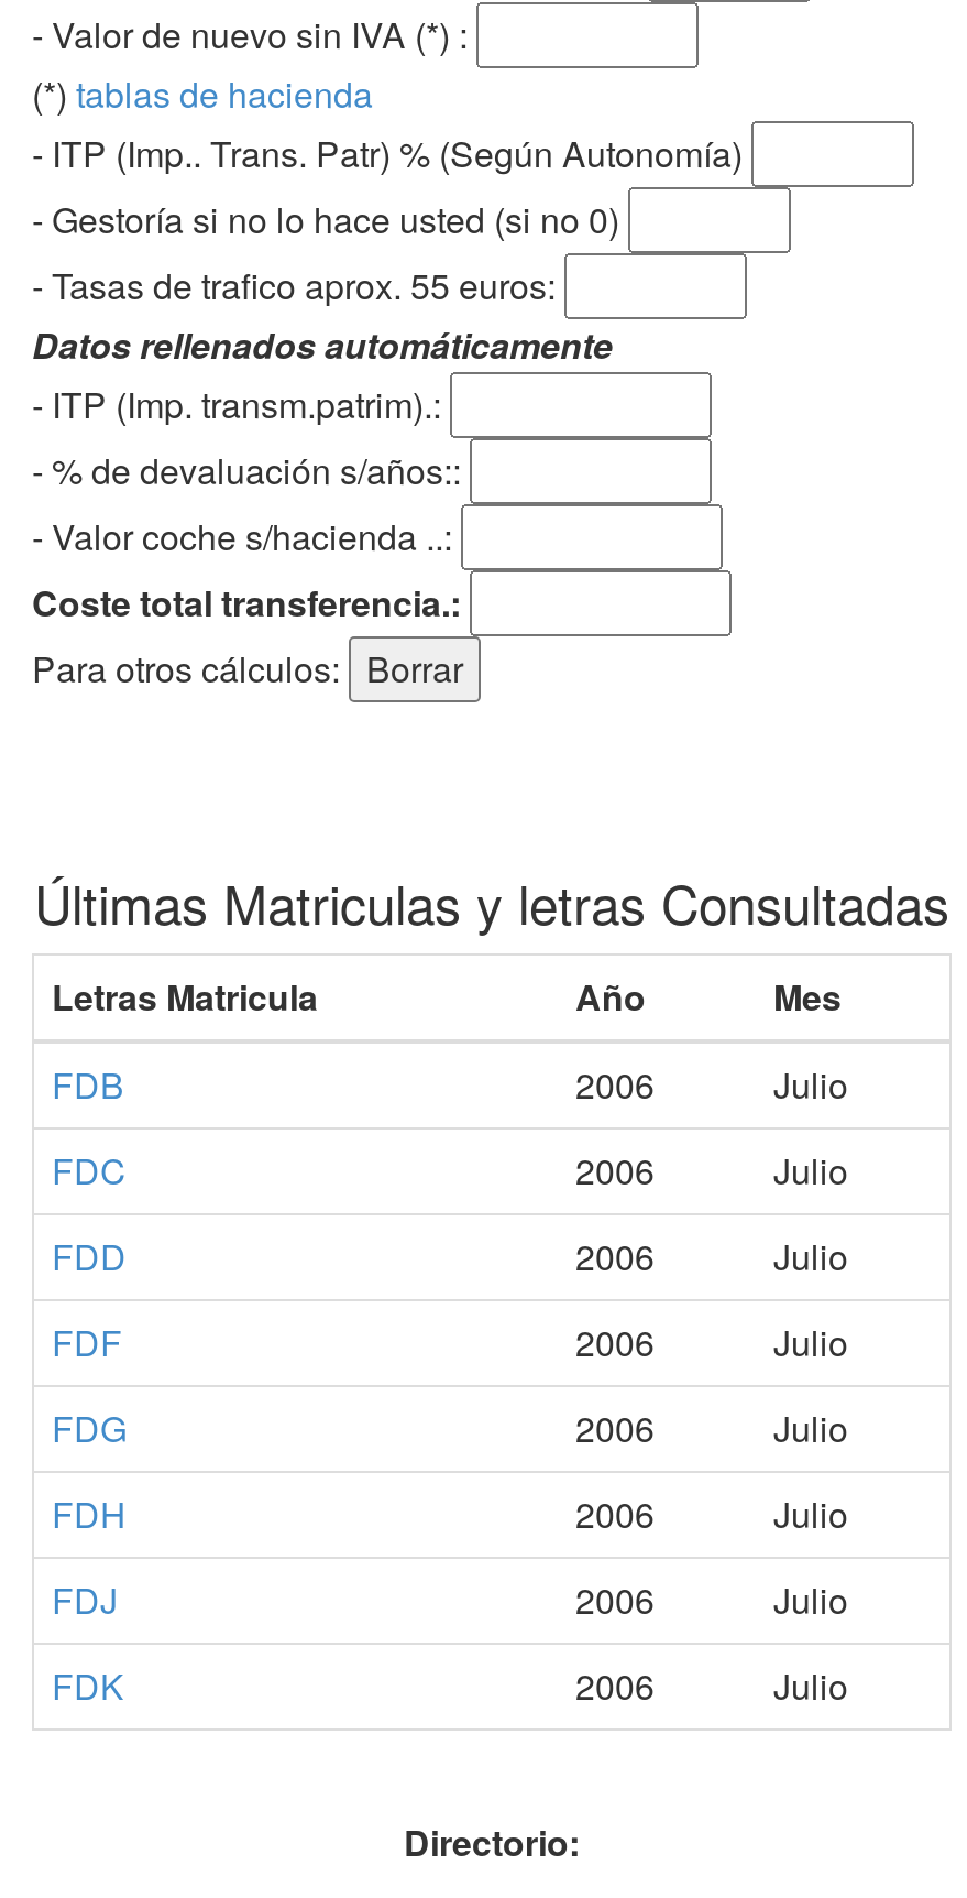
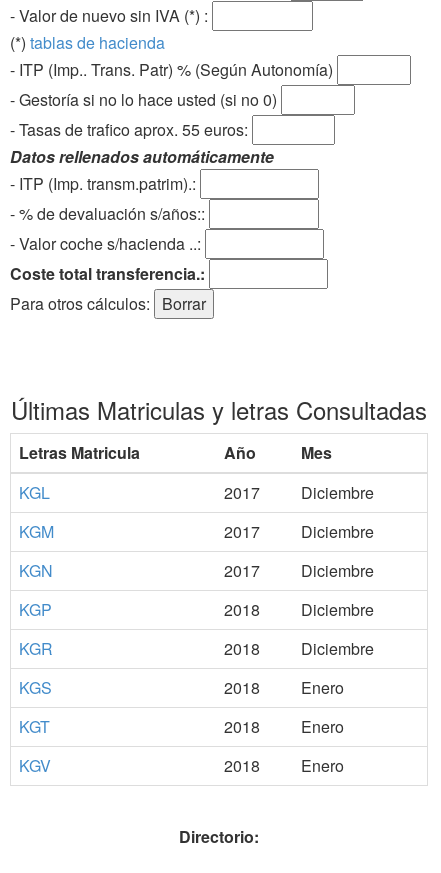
[52,1058,848,1109] FDB | 2006 | Julio -> [19,481,374,504] KGL | 2017 | Diciembre
[52,1144,848,1195] FDC | 2006 | Julio -> [19,520,374,543] KGM | 2017 | Diciembre
[52,1230,848,1281] FDD | 2006 | Julio -> [19,559,374,582] KGN | 2017 | Diciembre
[52,1316,848,1367] FDF | 2006 | Julio -> [19,598,374,621] KGP | 2018 | Diciembre
[52,1402,848,1453] FDG | 2006 | Julio -> [19,637,374,660] KGR | 2018 | Diciembre
[52,1488,848,1538] FDH | 2006 | Julio -> [19,676,344,699] KGS | 2018 | Enero
[52,1574,848,1624] FDJ | 2006 | Julio -> [19,715,344,738] KGT | 2018 | Enero
[52,1660,848,1710] FDK | 2006 | Julio -> [19,754,344,777] KGV | 2018 | Enero

